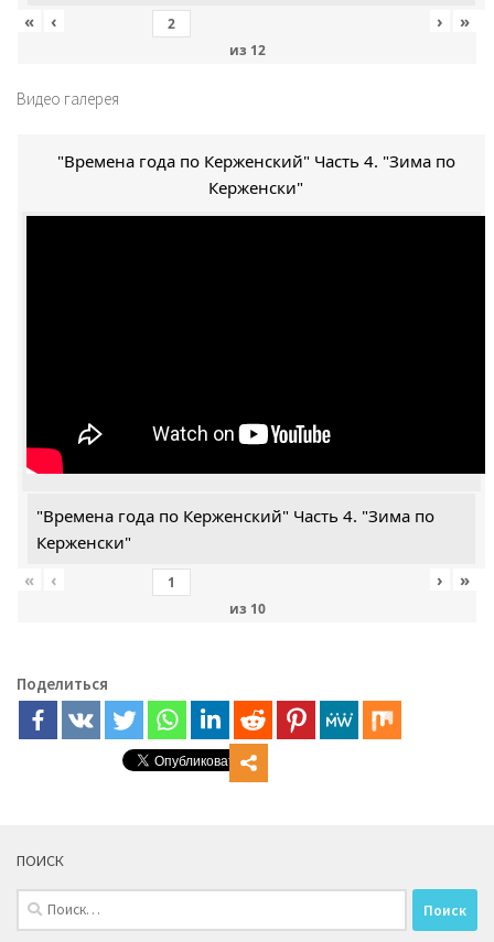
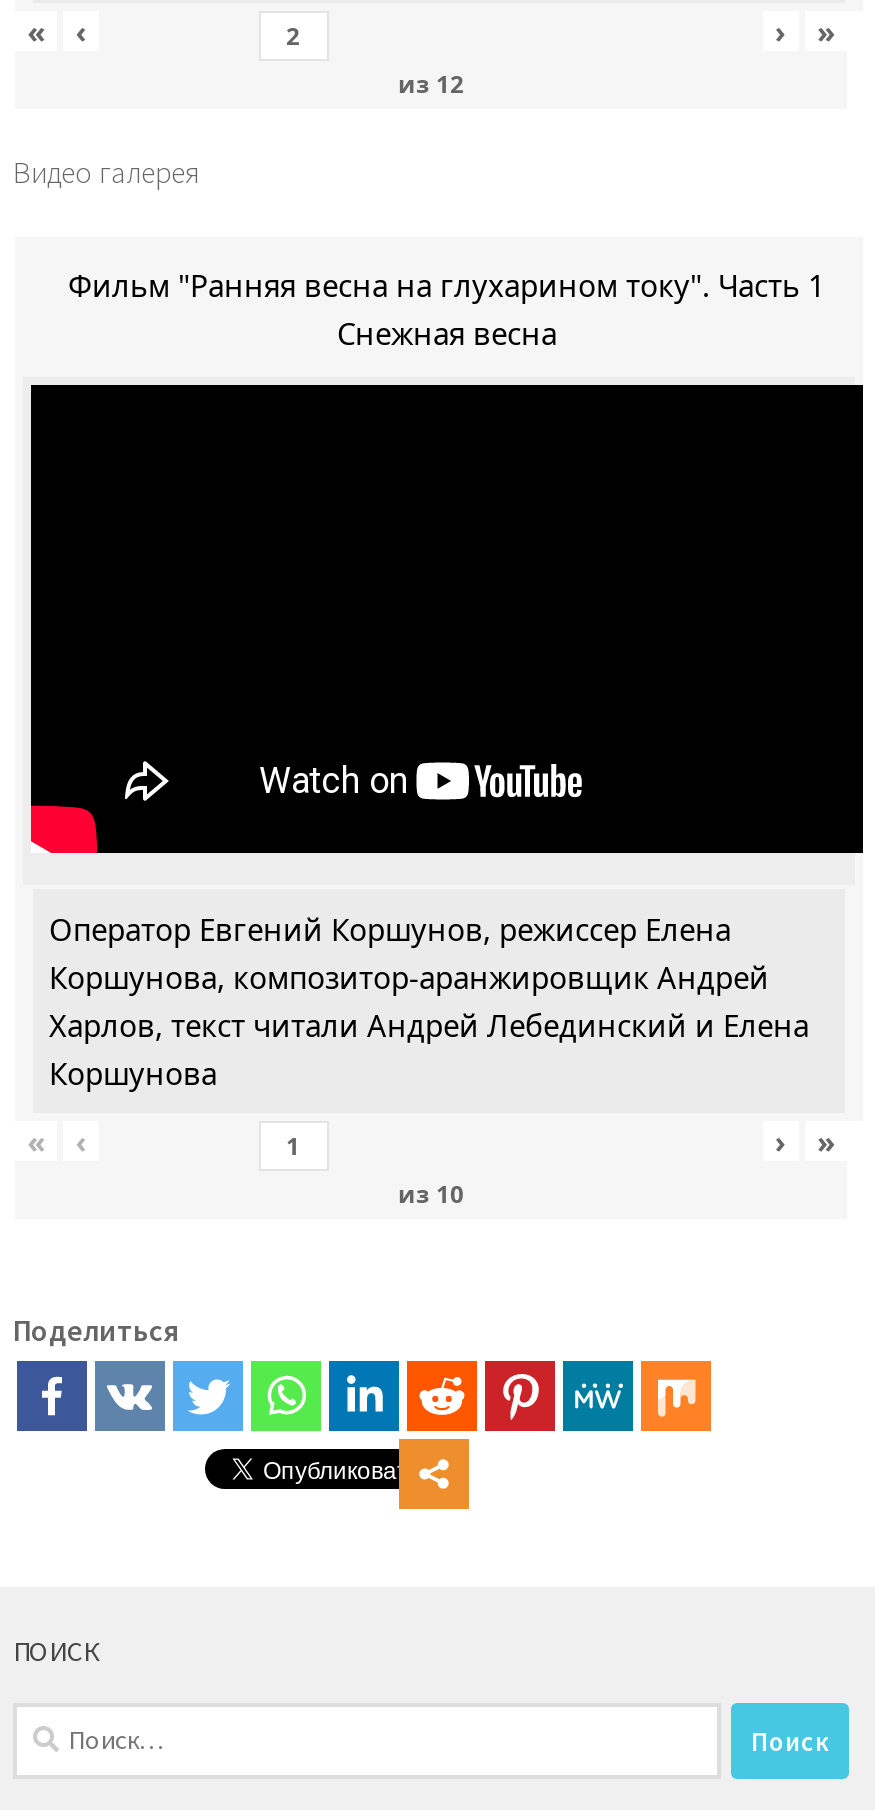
[57,150,455,198] "Времена года по Керженский" Часть 4. "Зима по | Керженски" -> [68,264,826,352] Фильм "Ранняя весна на глухарином току". Часть 1 | Снежная весна
[36,504,434,553] "Времена года по Керженский" Часть 4. "Зима по | Керженски" -> [49,908,809,1092] Оператор Евгений Коршунов, режиссер Елена | Коршунова, композитор-аранжировщик Андрей | Харлов, текст читали Андрей Лебединский и Елена | Коршунова

